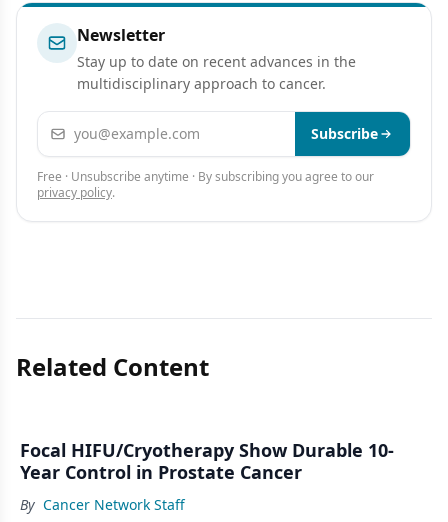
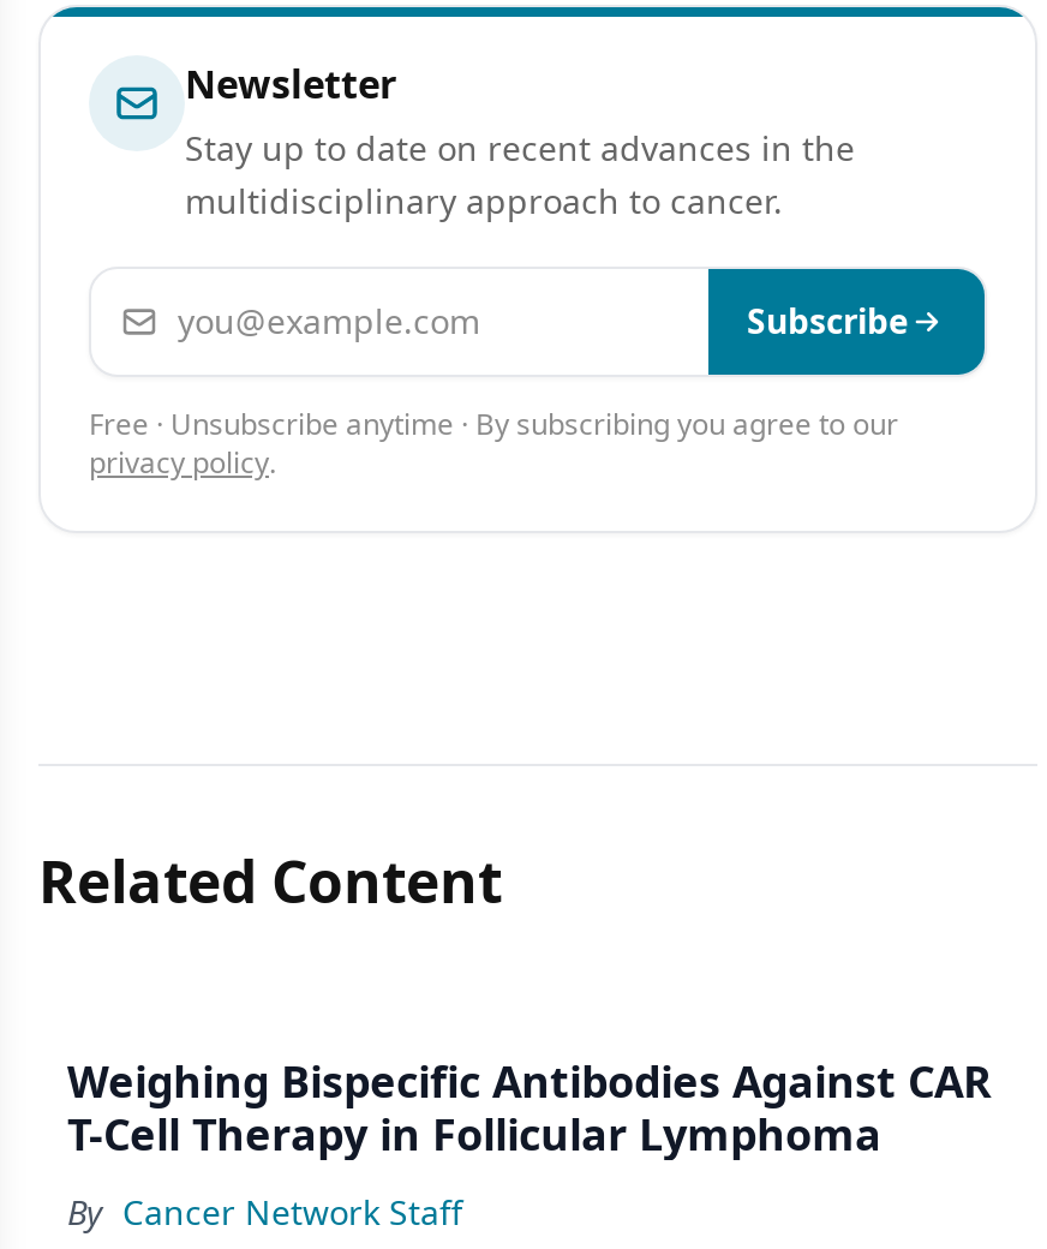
[20,438,394,484] Focal HIFU/Cryotherapy Show Durable 10- | Year Control in Prostate Cancer -> [67,1052,992,1163] Weighing Bispecific Antibodies Against CAR | T-Cell Therapy in Follicular Lymphoma

